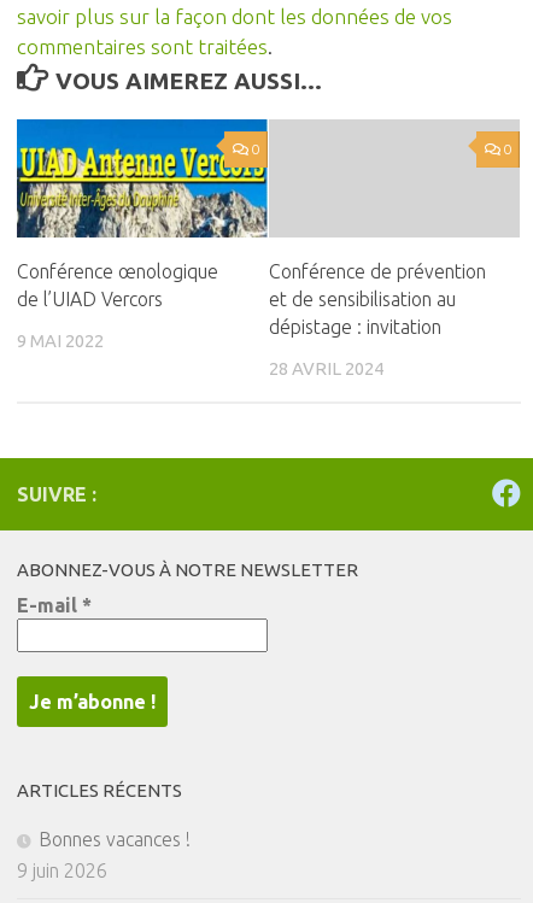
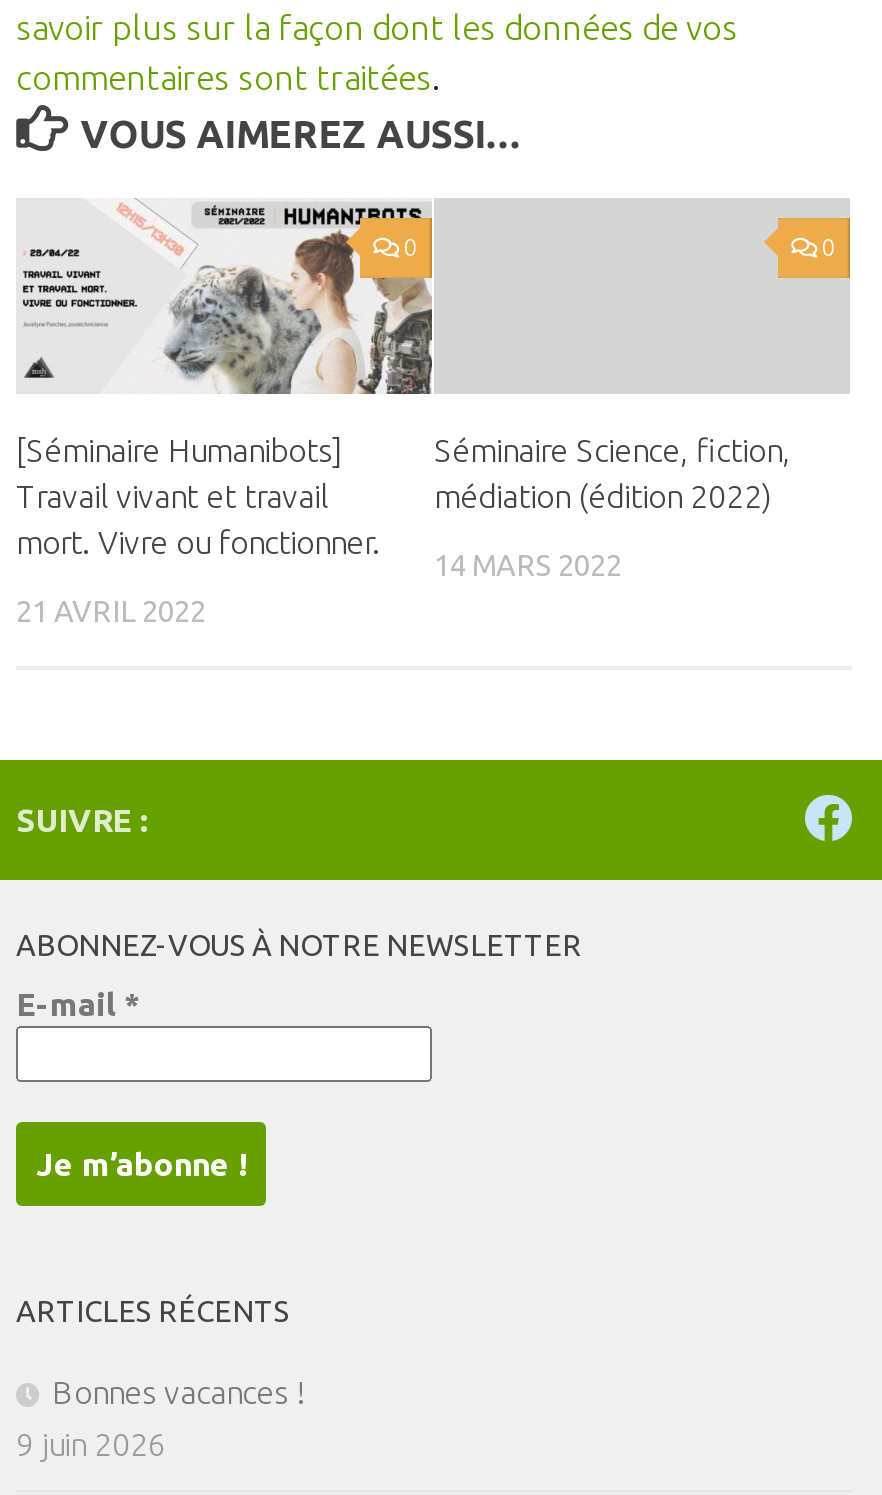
[16,118,268,310] [image] | Conférence œnologique | de l’UIAD Vercors -> [16,198,434,560] [image] | [Séminaire Humanibots] | Travail vivant et travail | mort. Vivre ou fonctionner.
[269,261,486,338] Conférence de prévention | et de sensibilisation au | dépistage : invitation -> [434,432,790,514] Séminaire Science, fiction, | médiation (édition 2022)
[17,331,104,351] 9 MAI 2022 -> [16,594,206,628] 21 AVRIL 2022
[269,358,383,379] 28 AVRIL 2024 -> [434,548,622,582] 14 MARS 2022

